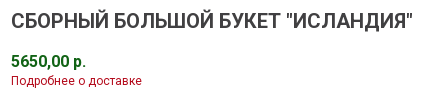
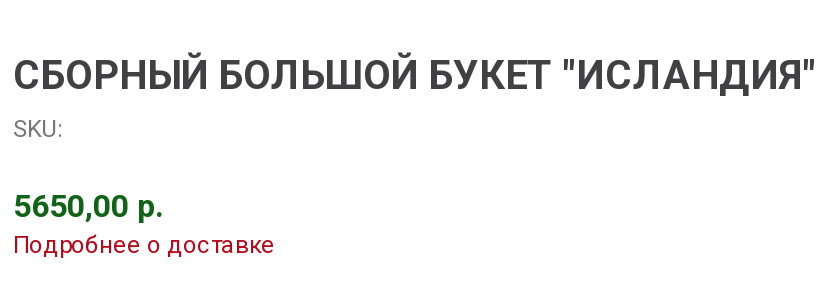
none -> [13,115,63,143] SKU:

